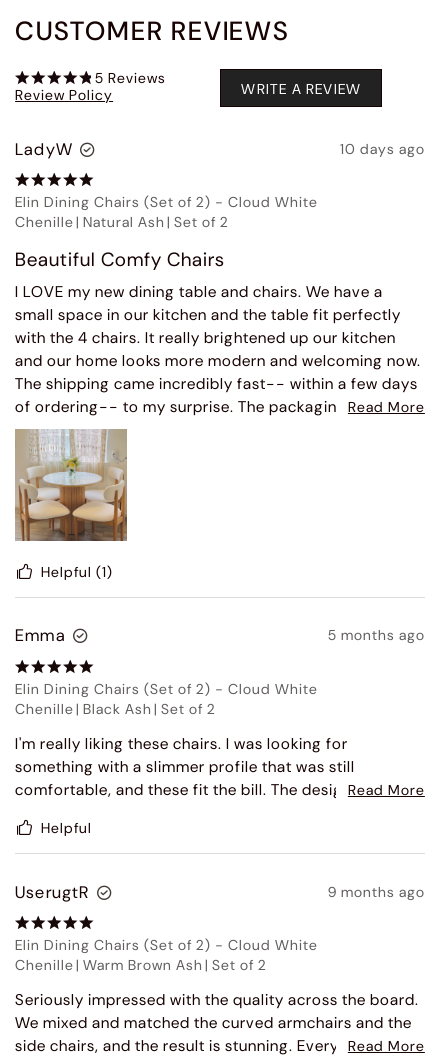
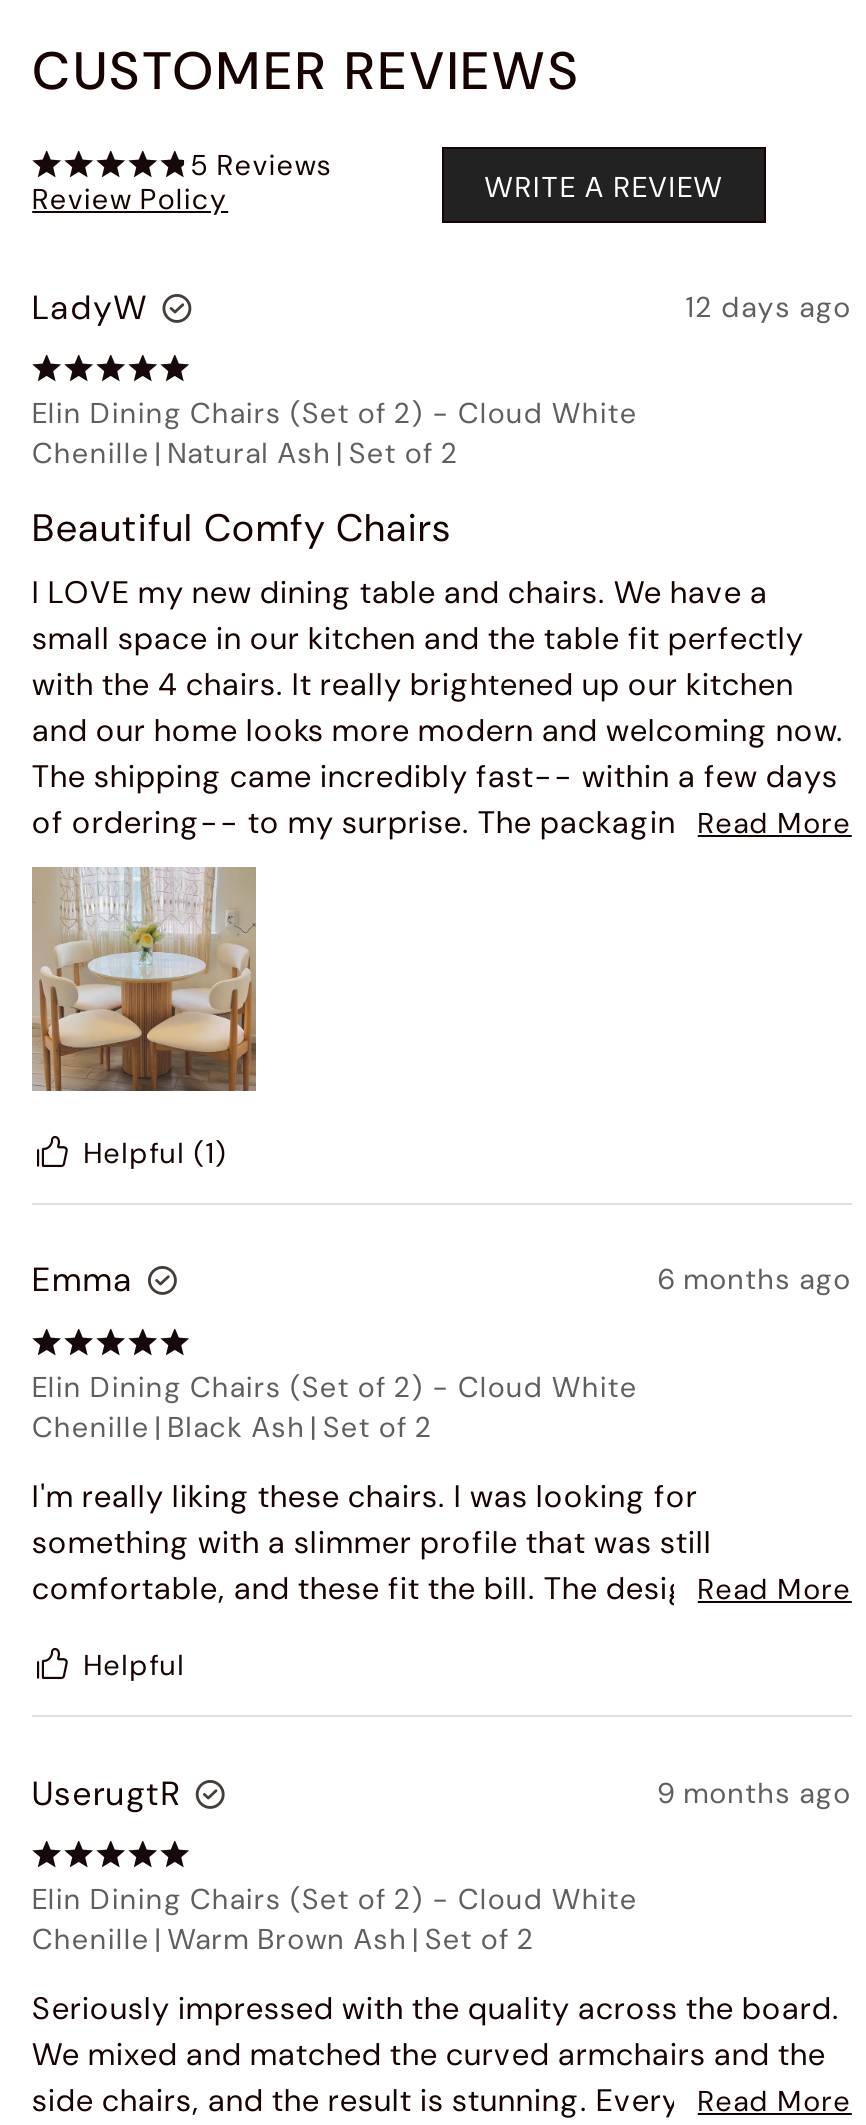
[340,140,425,158] 10 days ago -> [686,289,852,325] 12 days ago
[328,626,425,644] 5 months ago -> [658,1262,852,1298] 6 months ago

